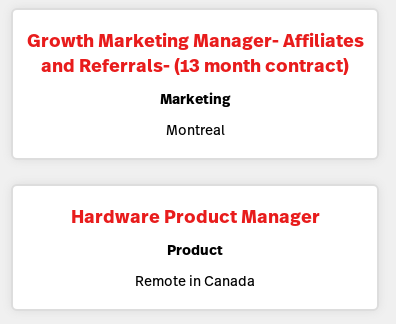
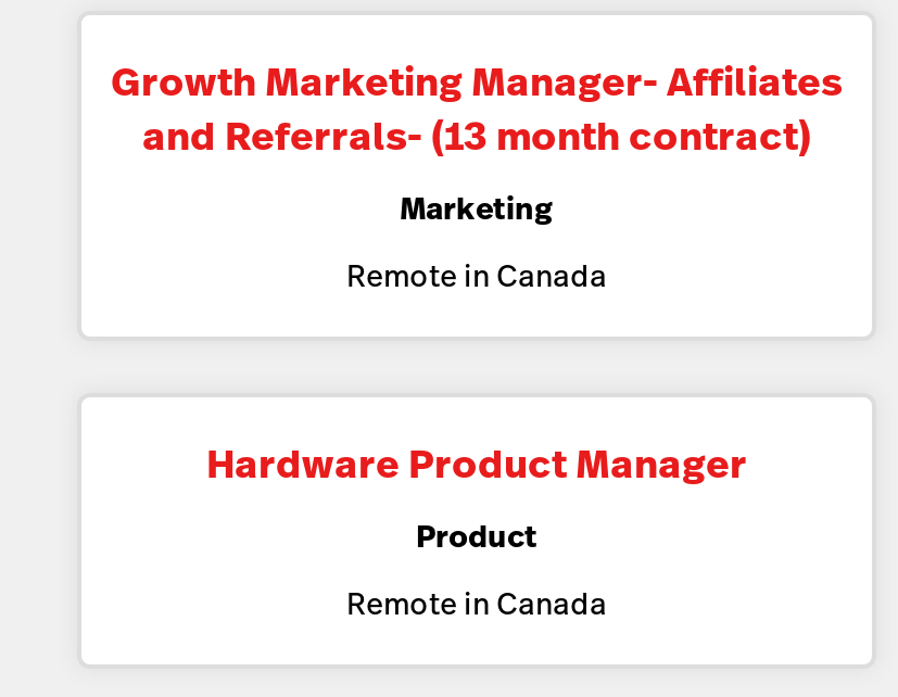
[165,120,224,140] Montreal -> [346,254,607,297] Remote in Canada

